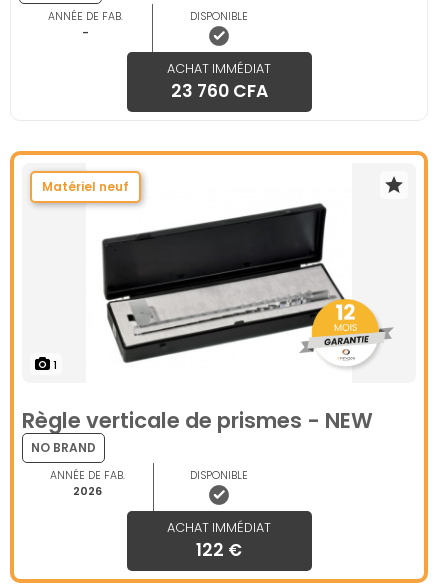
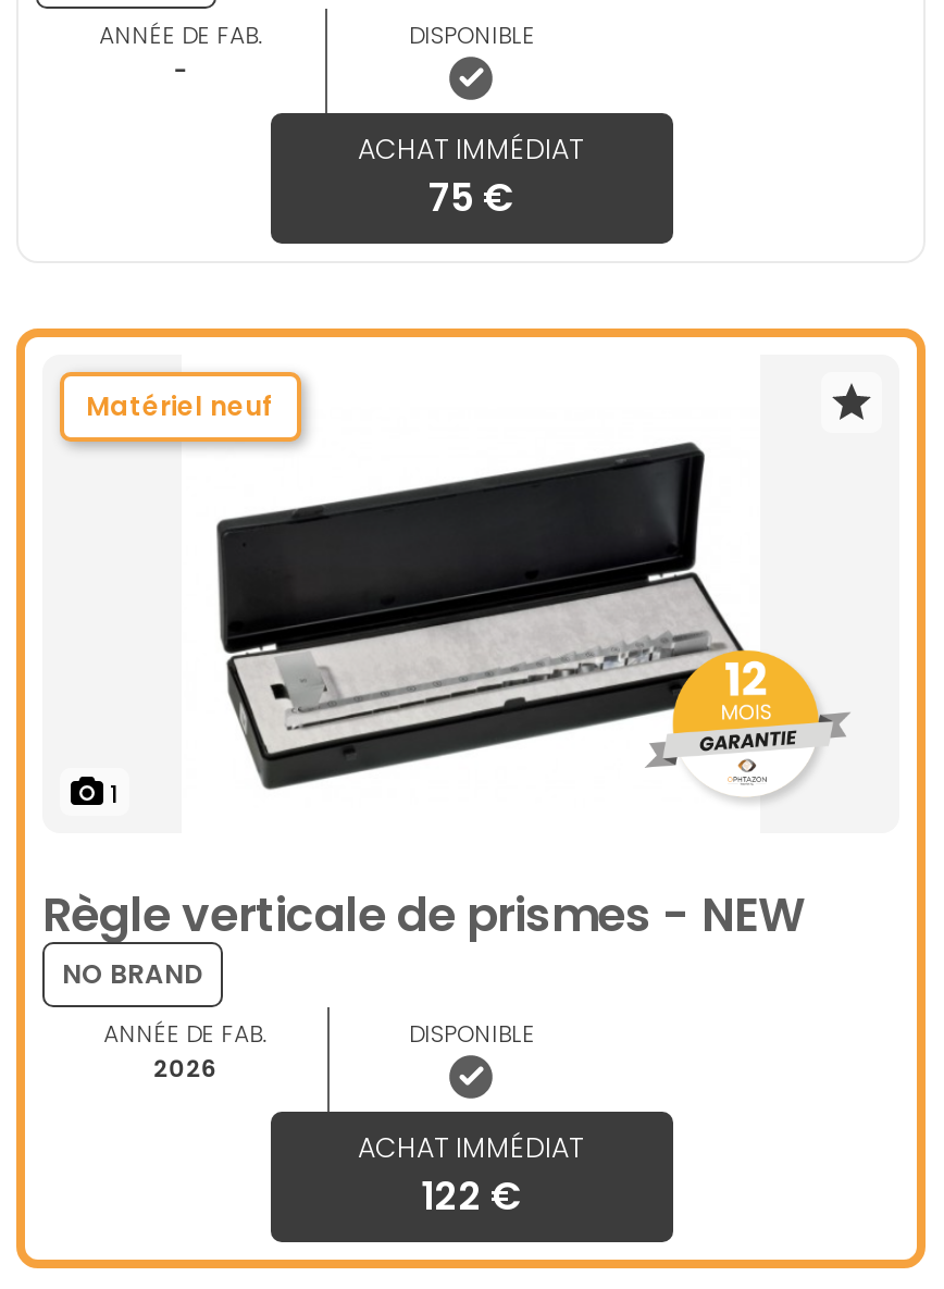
[170,78,267,102] 23 760 CFA -> [428,171,513,223] 75 €

